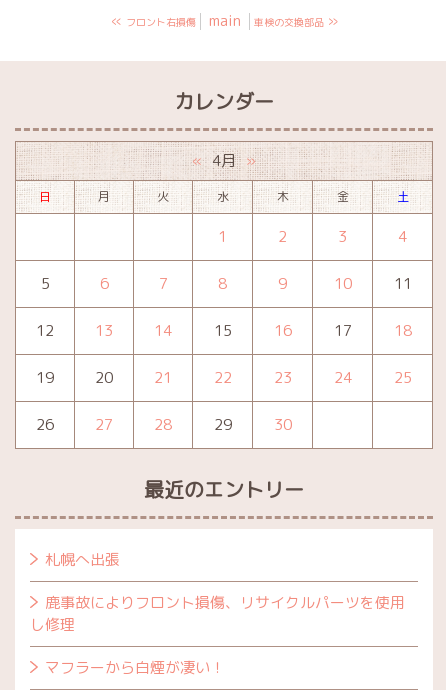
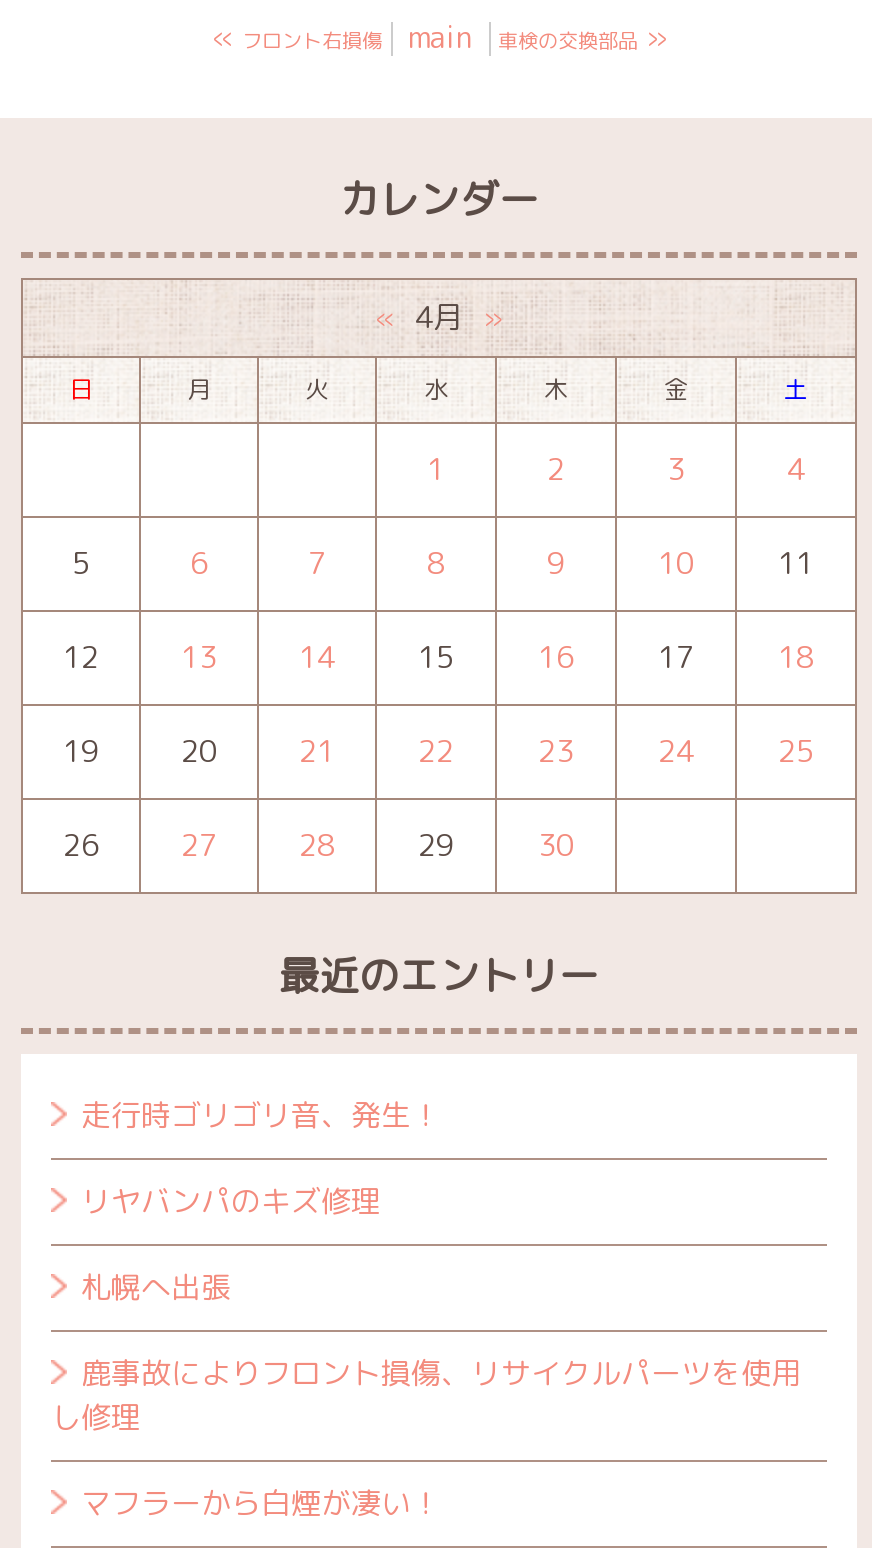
none -> [81,1094,441,1222] 走行時ゴリゴリ音、発生！ | リヤバンパのキズ修理

